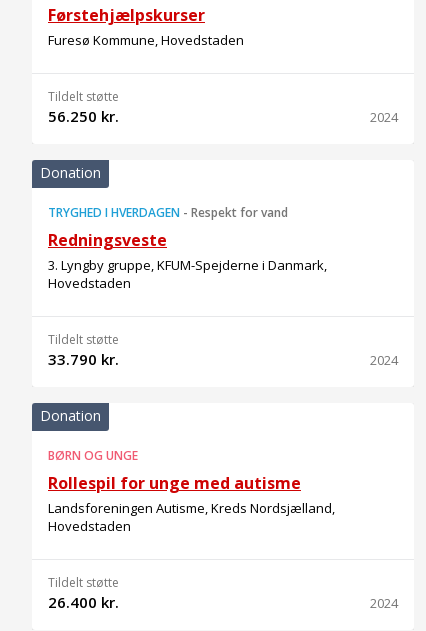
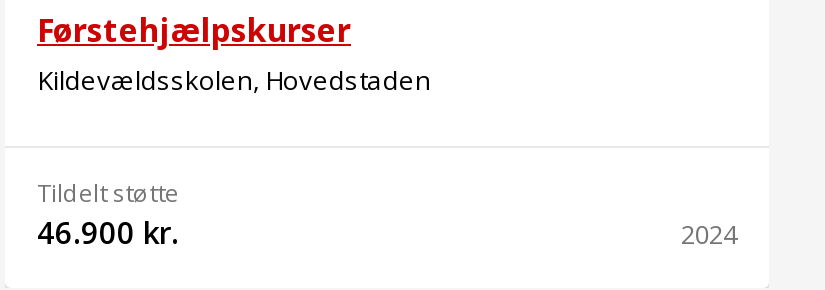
[48,31,244,49] Furesø Kommune, Hovedstaden -> [37,62,431,98] Kildevældsskolen, Hovedstaden
[40,106,398,612] 56.250 kr. | 2024 | Donation | TRYGHED I HVERDAGEN - Respekt for vand | Redningsveste | 3. Lyngby gruppe, KFUM-Spejderne i Danmark, | Hovedstaden | Tildelt støtte | 33.790 kr. | 2024 | Donation | BØRN OG UNGE | Rollespil for unge med autisme | Landsforeningen Autisme, Kreds Nordsjælland, | Hovedstaden | Tildelt støtte | 26.400 kr. -> [37,212,179,252] 46.900 kr.

